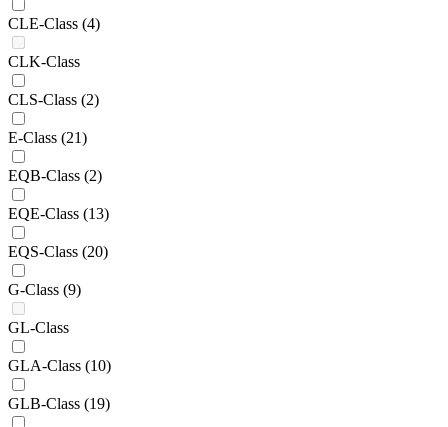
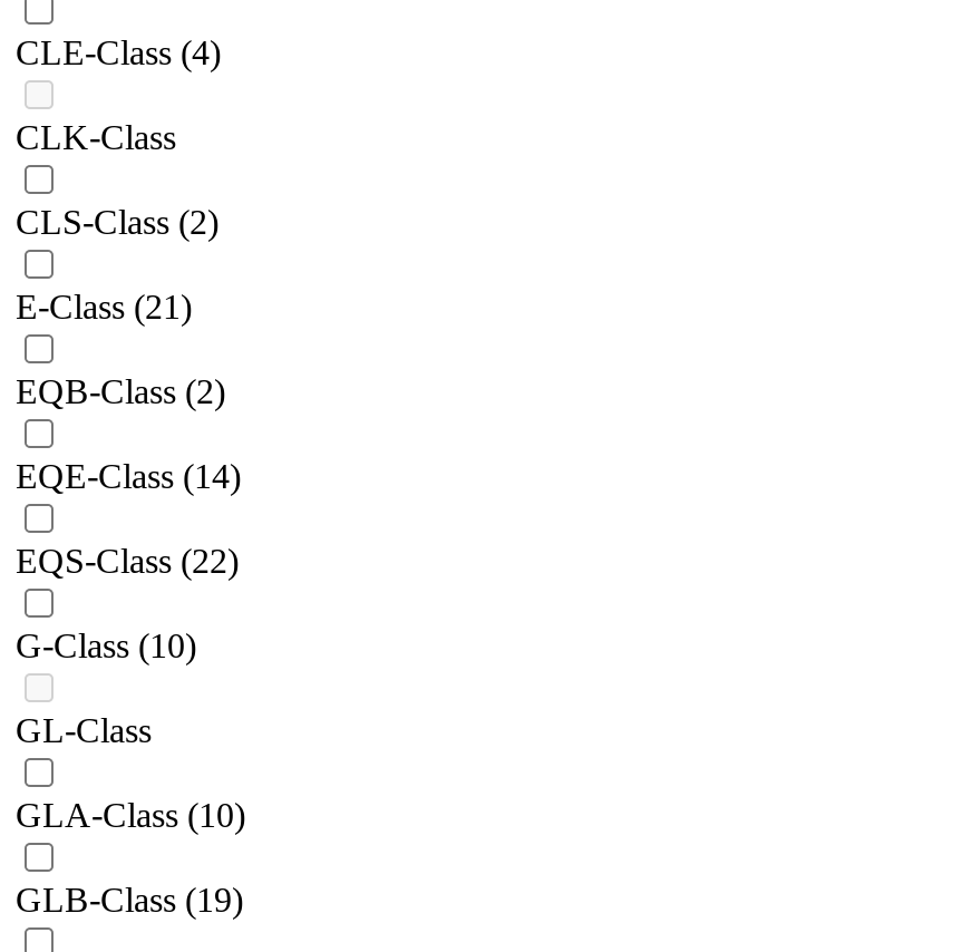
[8,205,109,222] EQE-Class (13) -> [16,458,241,496] EQE-Class (14)
[8,243,108,260] EQS-Class (20) -> [16,543,239,581] EQS-Class (22)
[8,281,81,298] G-Class (9) -> [16,627,196,665] G-Class (10)

